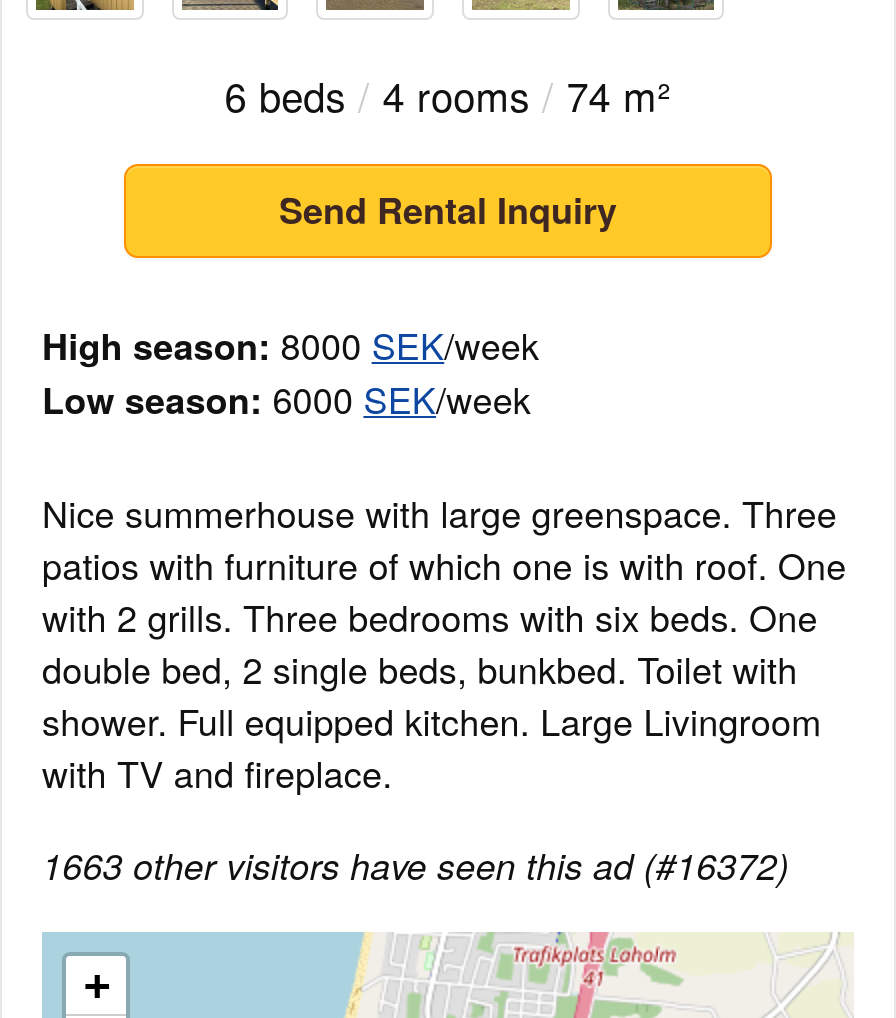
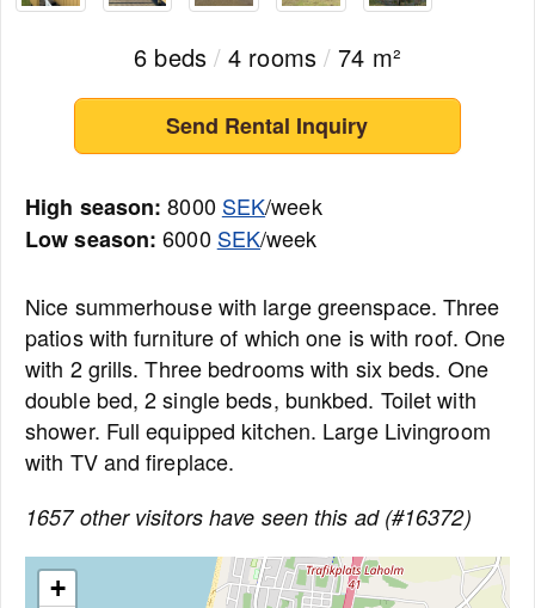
[42,840,789,890] 1663 other visitors have seen this ad (#16372) -> [25,502,471,532] 1657 other visitors have seen this ad (#16372)

